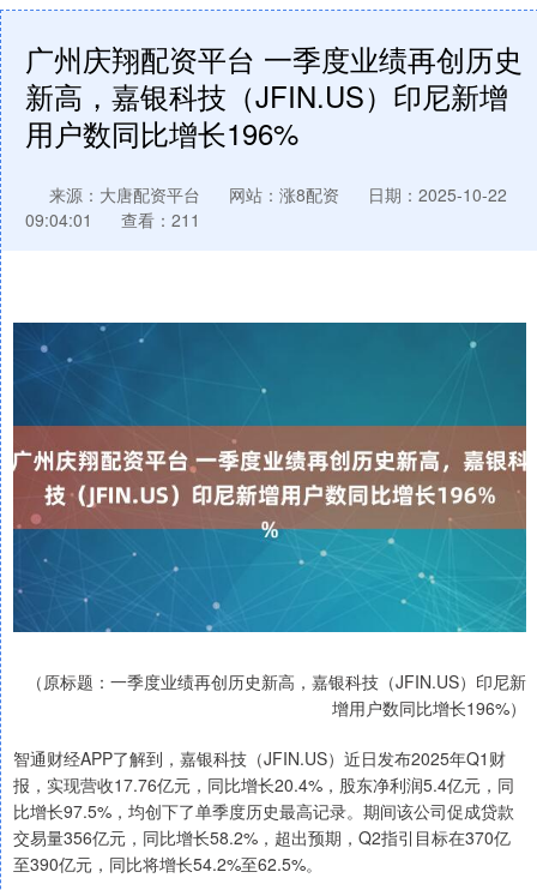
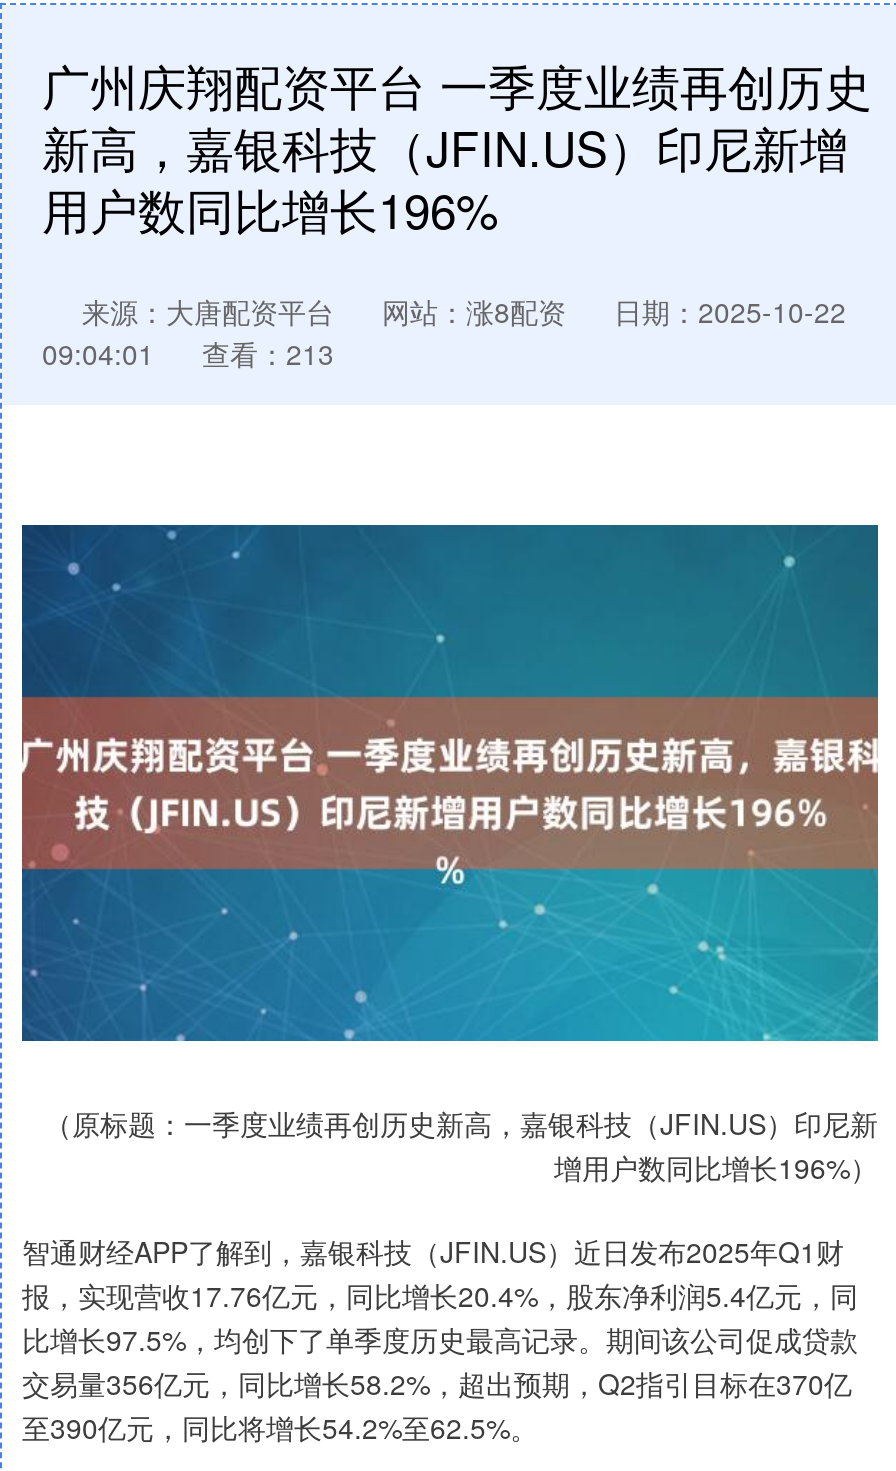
[25,208,200,231] 09:04:01 查看：211 -> [42,333,334,373] 09:04:01 查看：213

